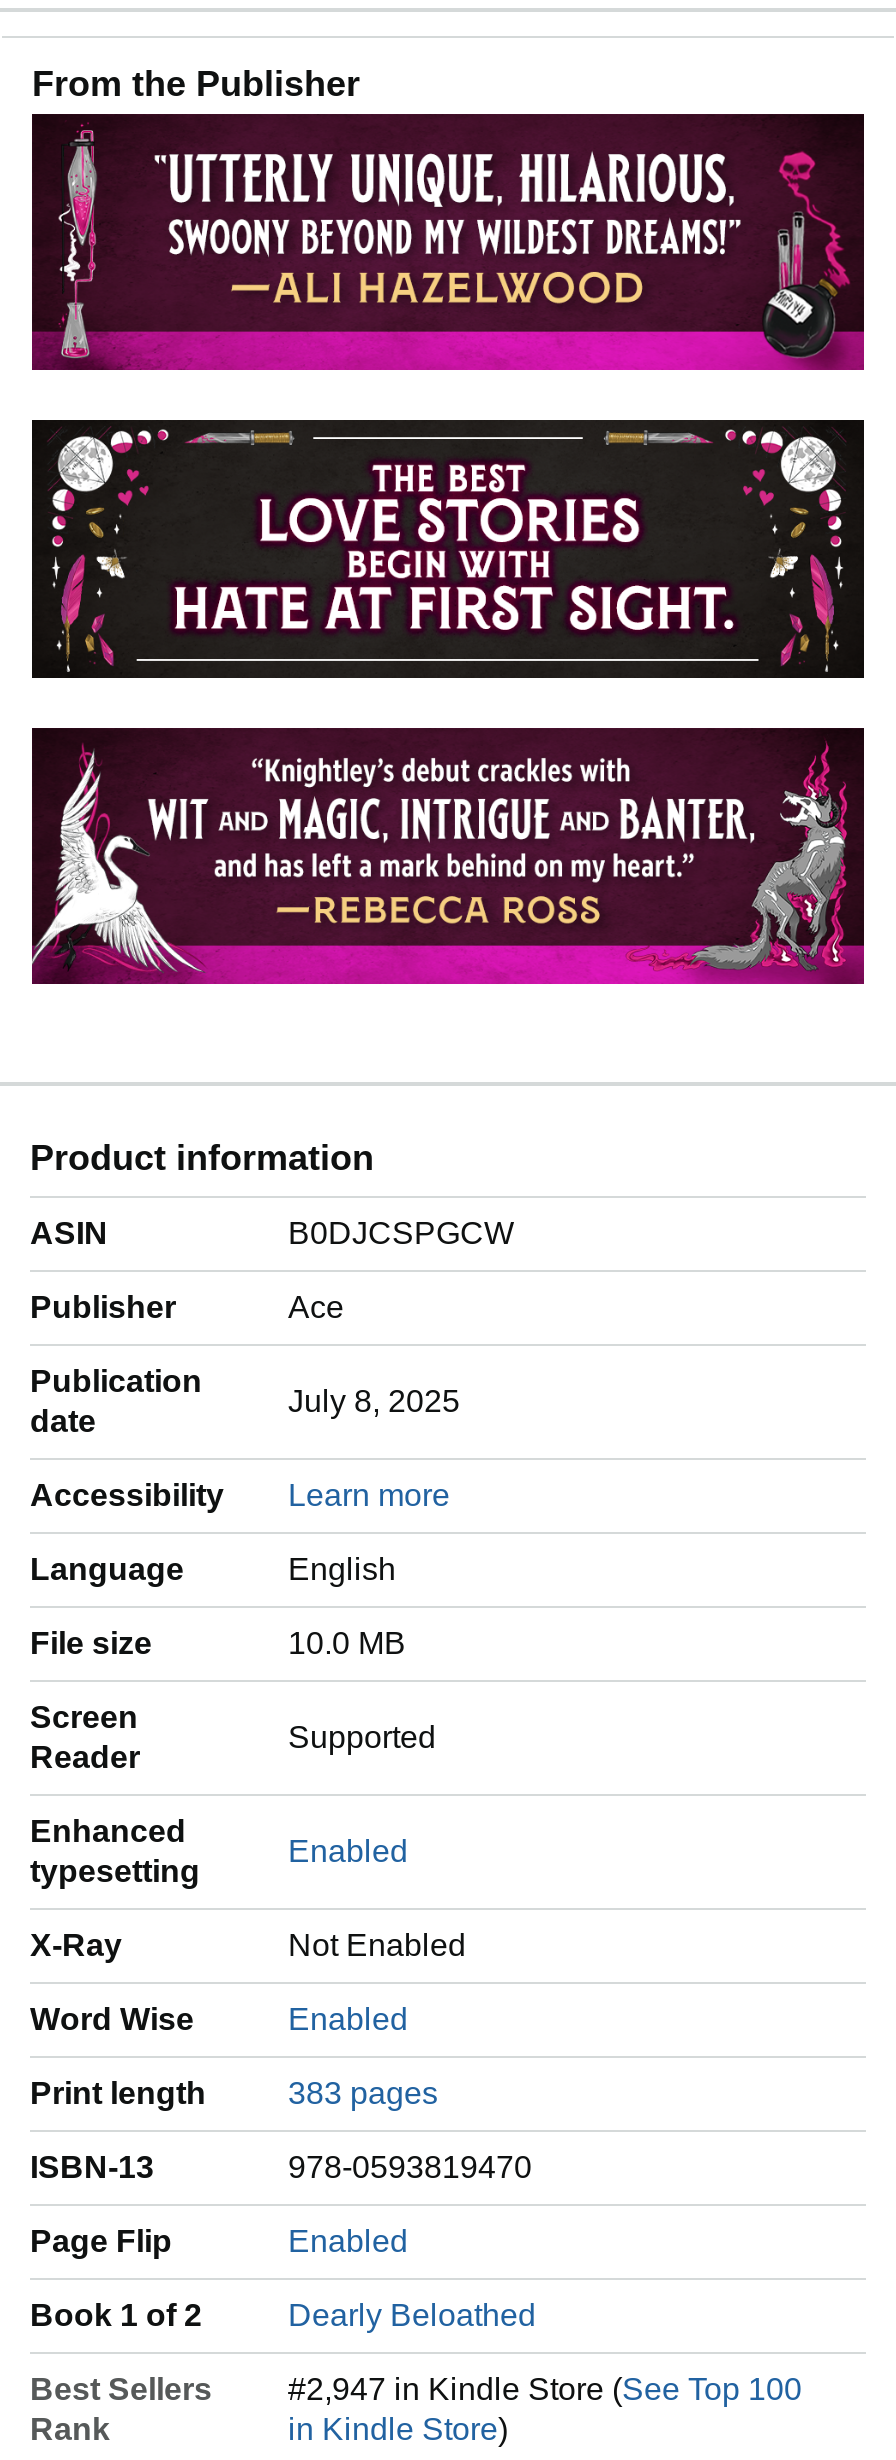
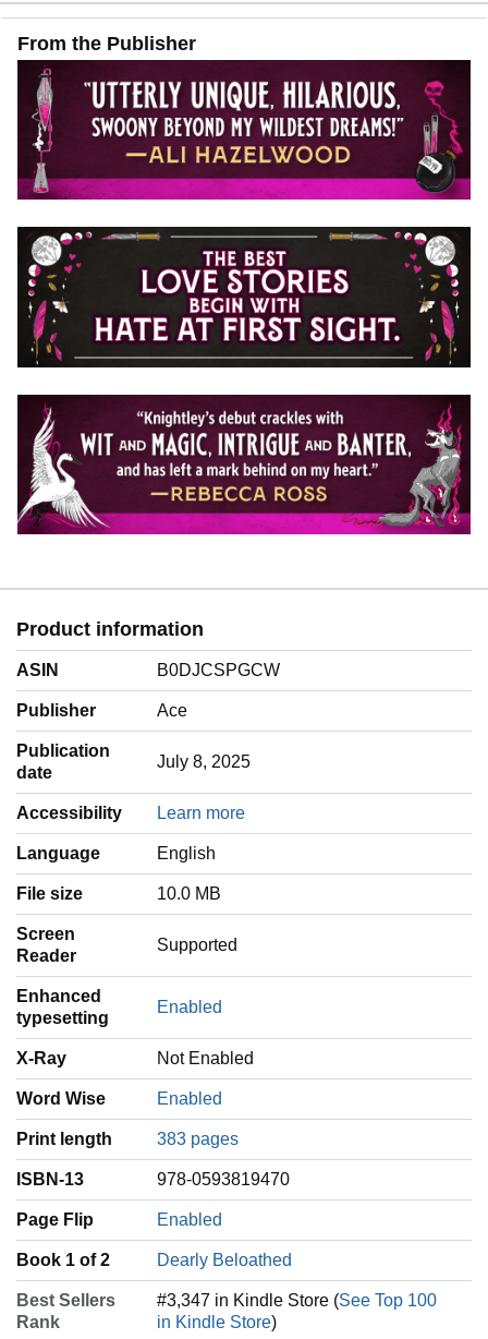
[288,2373,802,2407] #2,947 in Kindle Store (See Top 100 -> [157,1292,437,1310] #3,347 in Kindle Store (See Top 100

